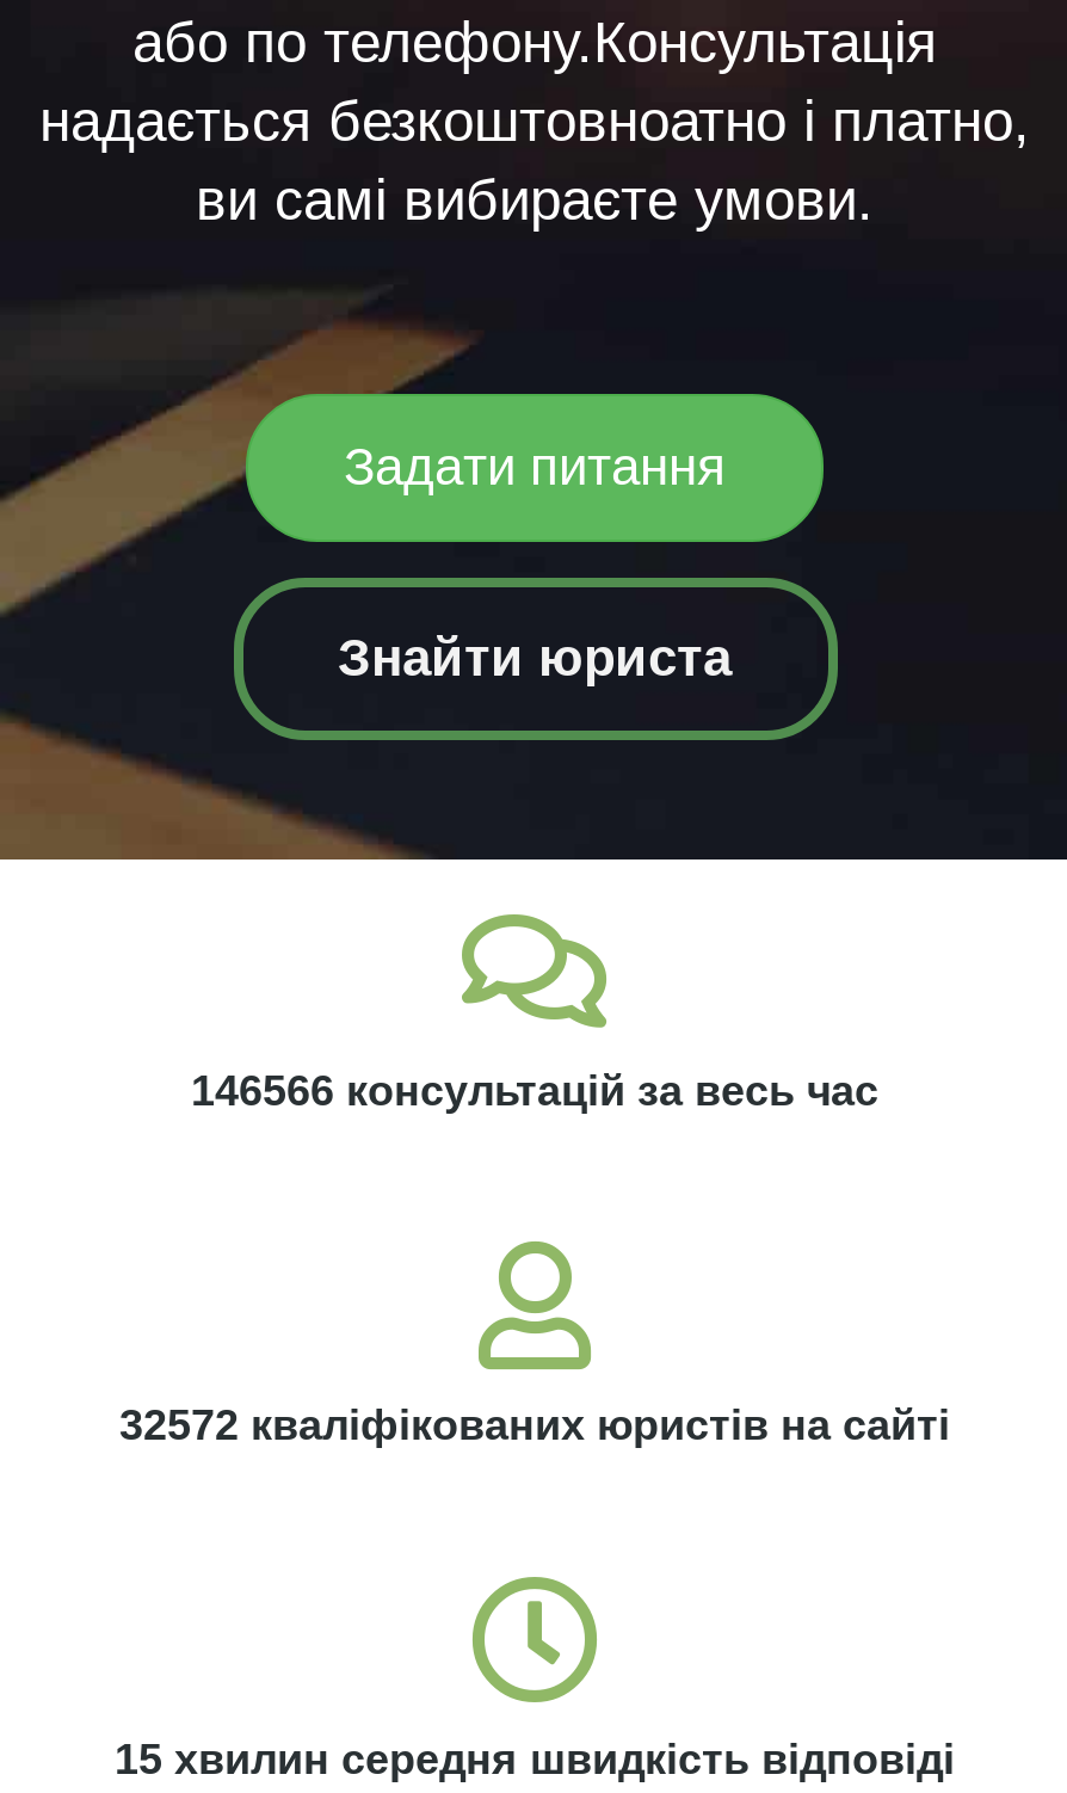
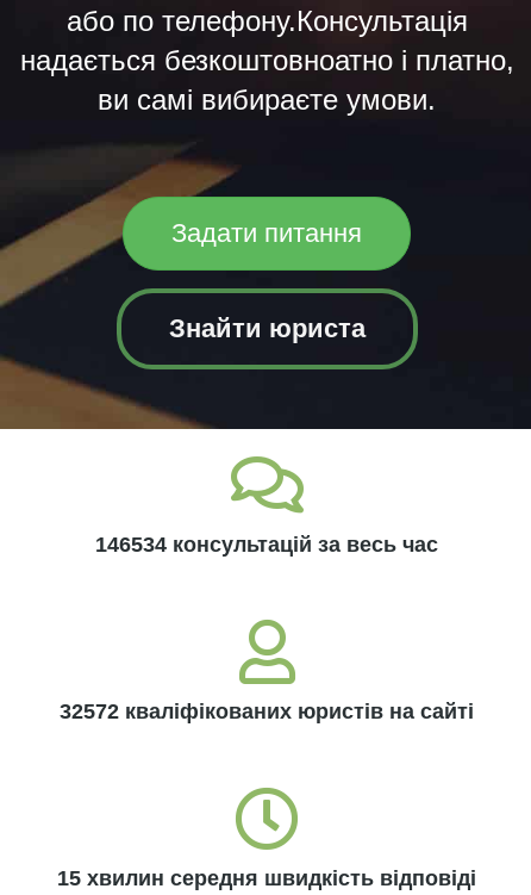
[191,1067,878,1115] 146566 консультацій за весь час -> [95,533,438,557] 146534 консультацій за весь час

